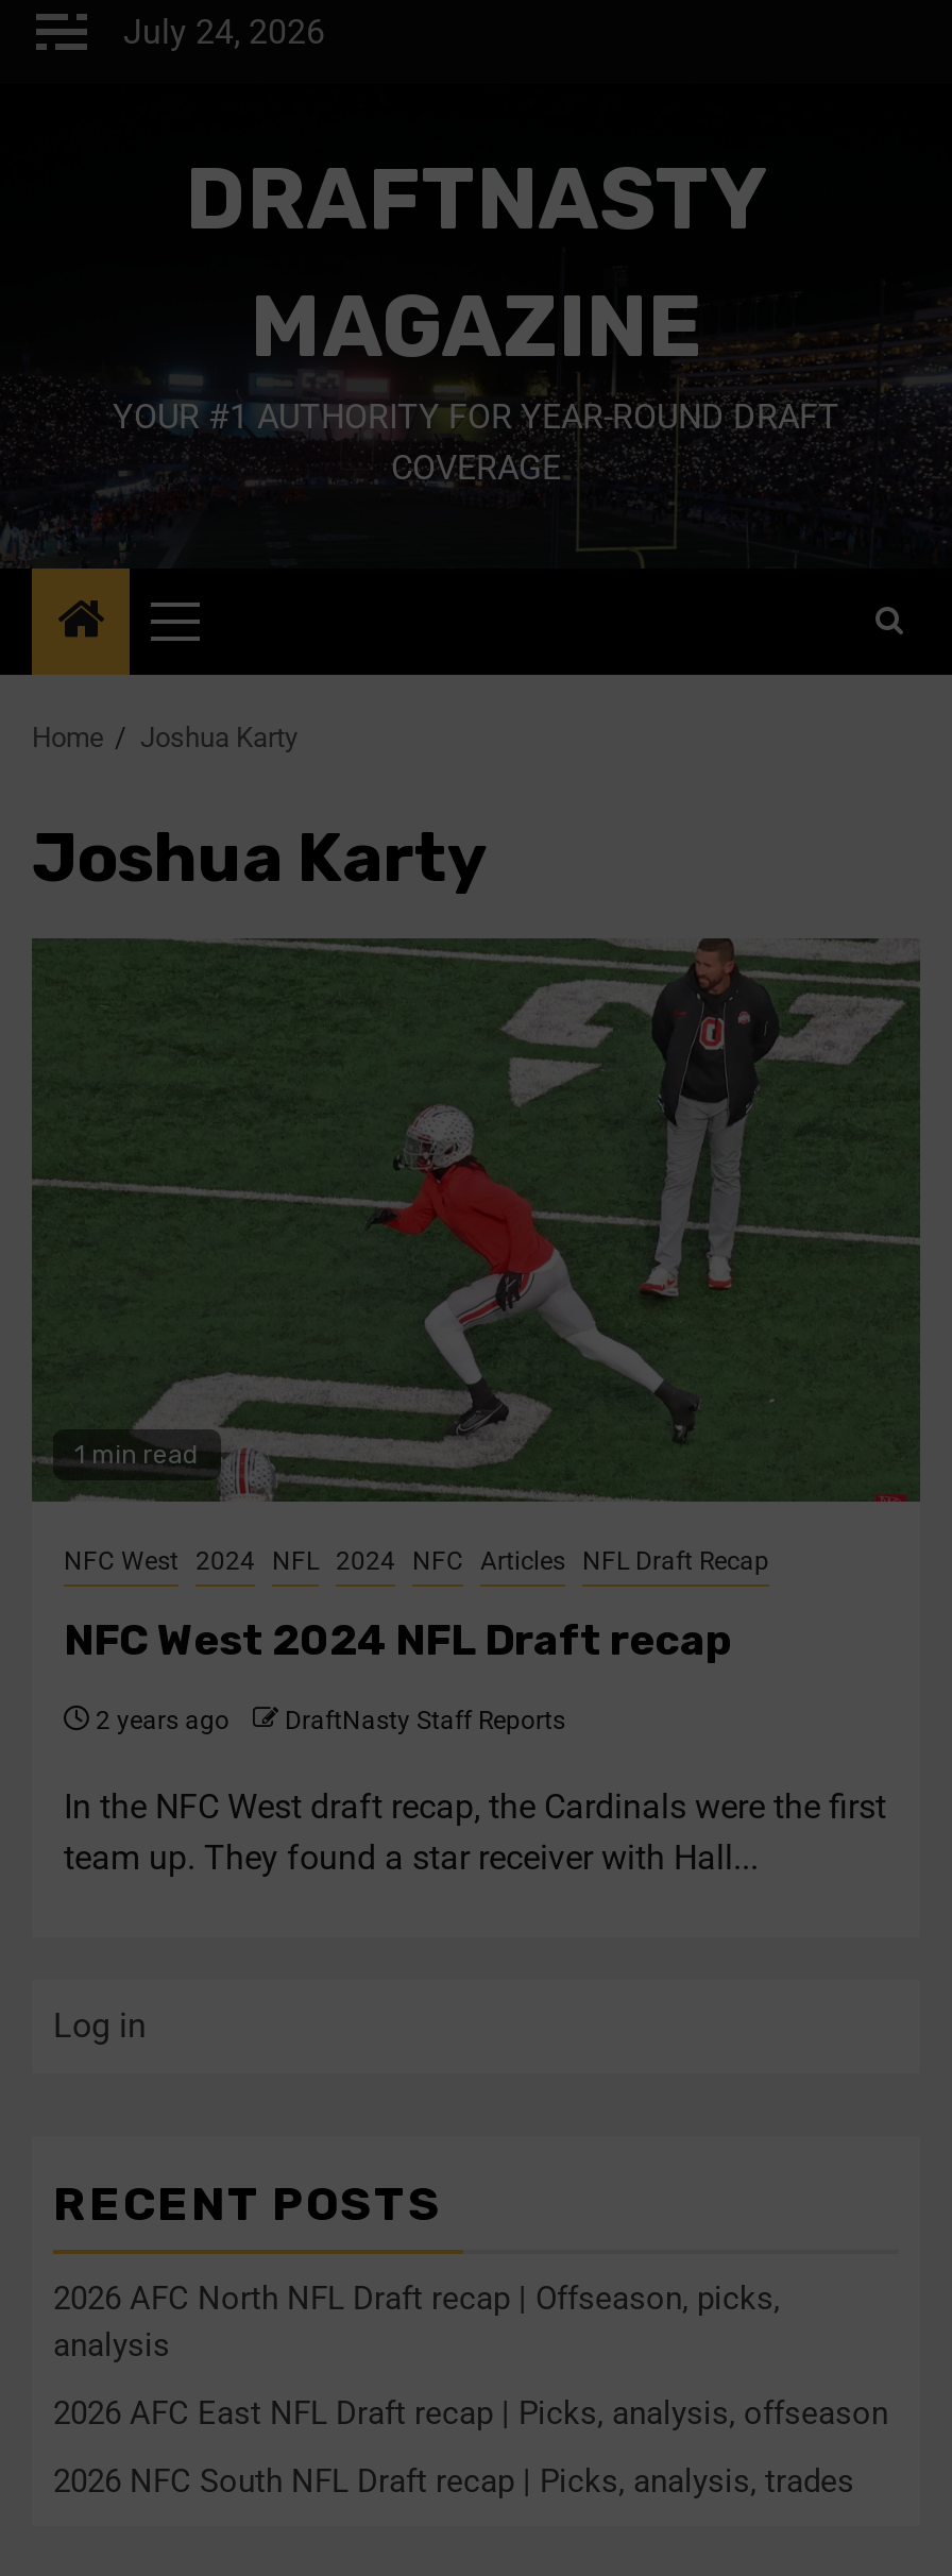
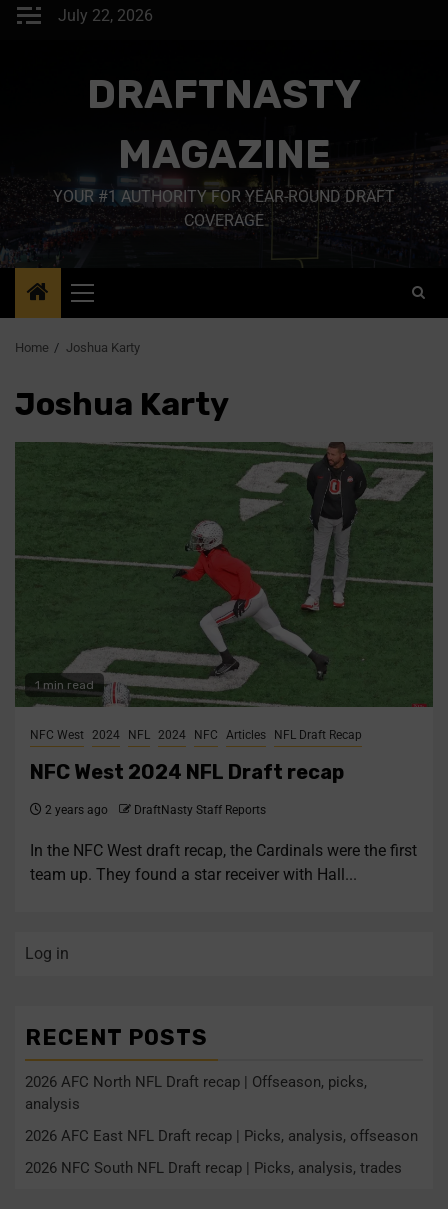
[123,12,325,52] July 24, 2026 -> [58,6,153,25] July 22, 2026

